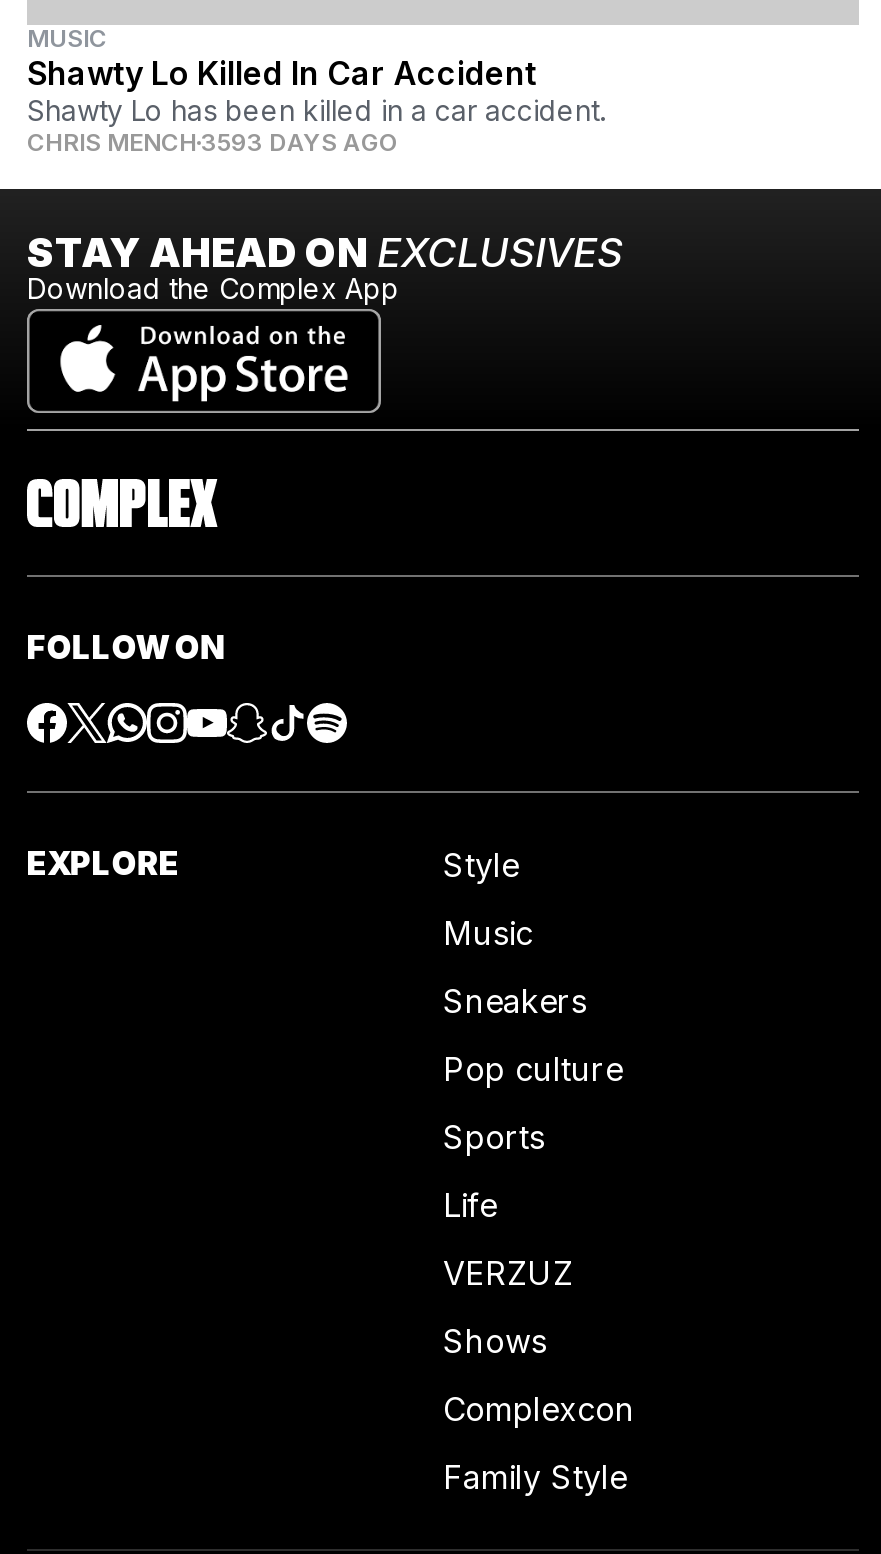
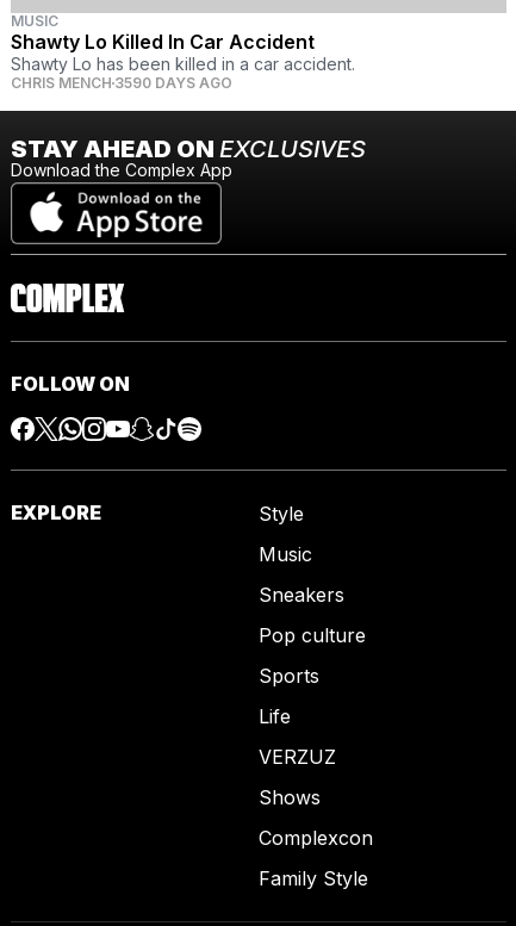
[27,126,399,156] CHRIS MENCH 3593 DAYS AGO -> [11,74,232,92] CHRIS MENCH 3590 DAYS AGO

